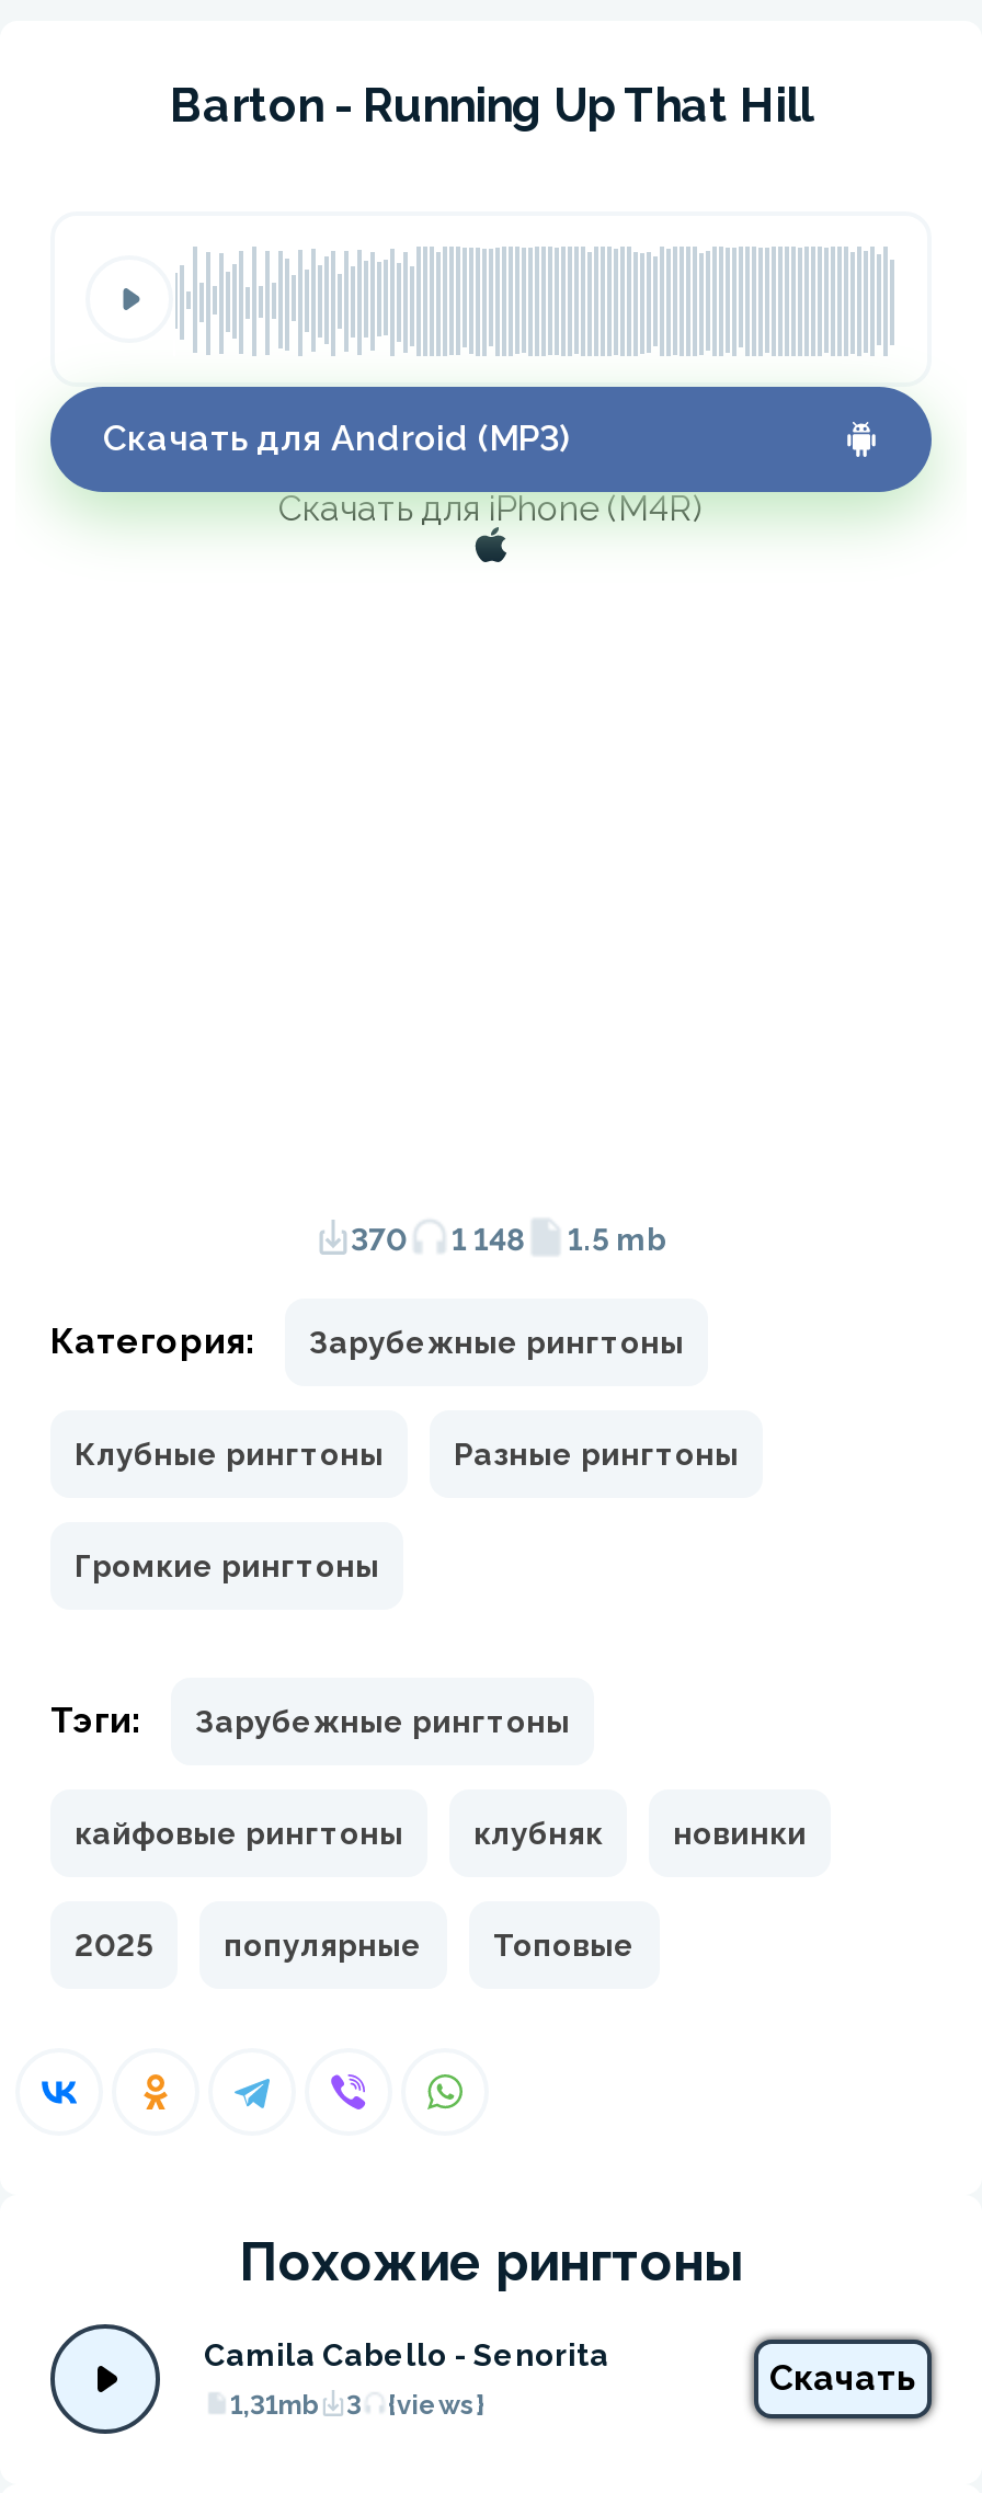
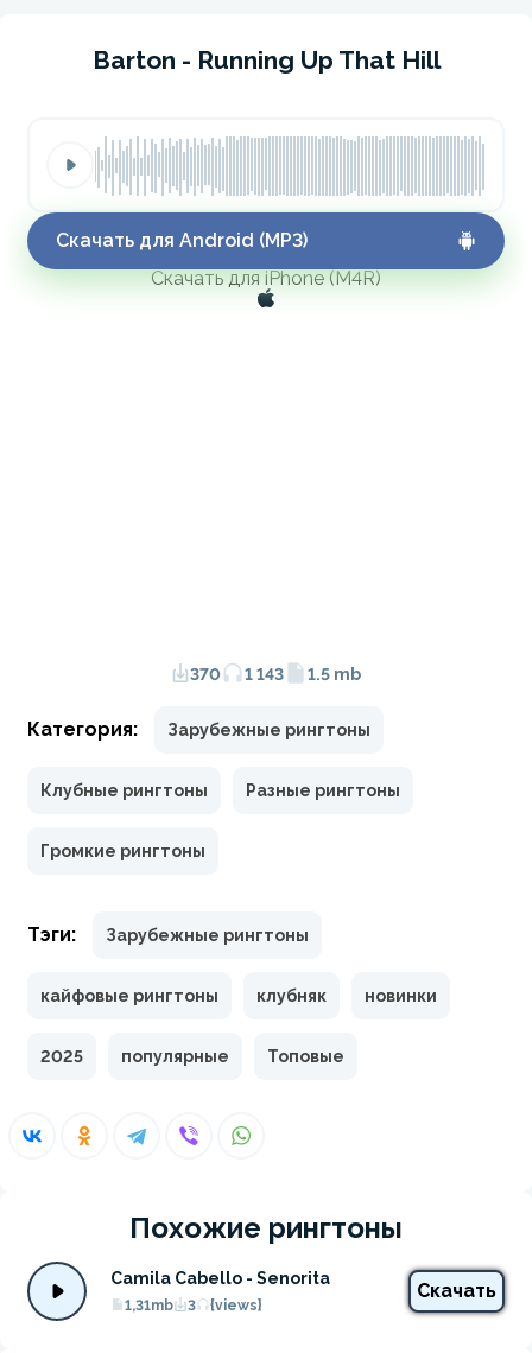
[351,1222,666,1257] 370 1 148 1.5 mb -> [190,665,361,684] 370 1 143 1.5 mb

